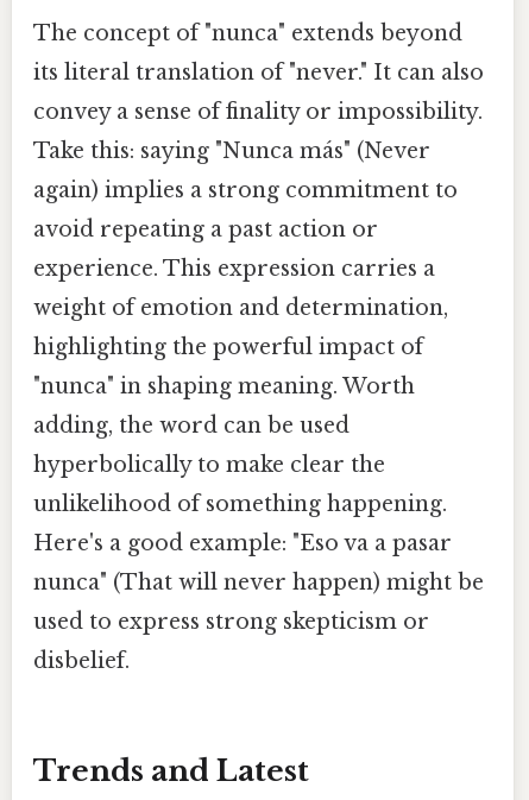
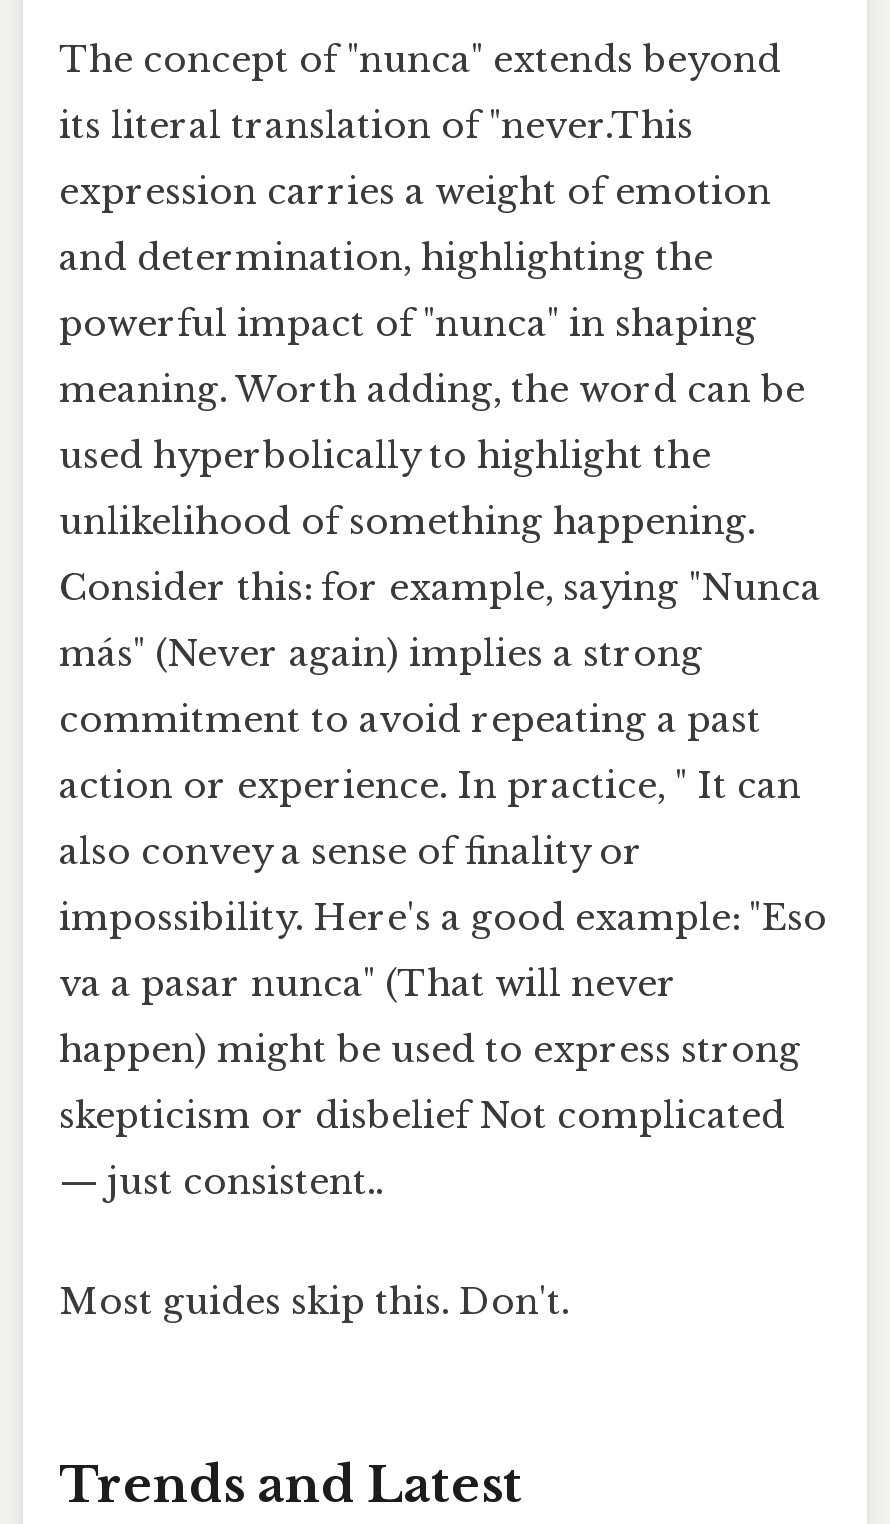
[33,59,484,478] its literal translation of "never." It can also | convey a sense of finality or impossibility. | Take this: saying "Nunca más" (Never | again) implies a strong commitment to | avoid repeating a past action or | experience. This expression carries a | weight of emotion and determination, | highlighting the powerful impact of | "nunca" in shaping meaning. Worth | adding, the word can be used | hyperbolically to make clear the -> [59,105,805,479] its literal translation of "never.This | expression carries a weight of emotion | and determination, highlighting the | powerful impact of "nunca" in shaping | meaning. Worth adding, the word can be | used hyperbolically to highlight the
moved [33,491,447,517] -> [59,501,755,545]: unlikelihood of something happening.
[33,530,484,674] Here's a good example: "Eso va a pasar | nunca" (That will never happen) might be | used to express strong skepticism or | disbelief. -> [59,567,827,1323] Consider this: for example, saying "Nunca | más" (Never again) implies a strong | commitment to avoid repeating a past | action or experience. In practice, " It can | also convey a sense of finality or | impossibility. Here's a good example: "Eso | va a pasar nunca" (That will never | happen) might be used to express strong | skepticism or disbelief Not complicated | — just consistent.. | Most guides skip this. Don't.

